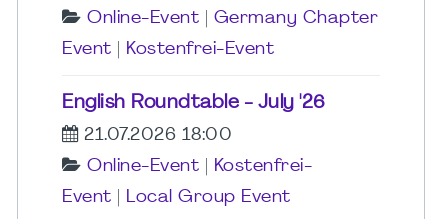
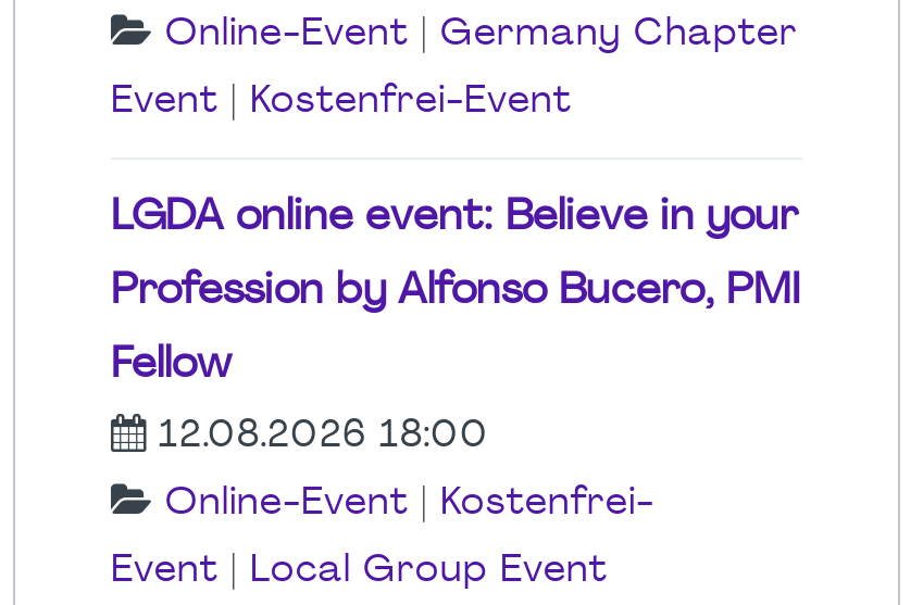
[62,93,325,144] English Roundtable - July '26 | 21.07.2026 18:00 -> [111,196,801,455] LGDA online event: Believe in your | Profession by Alfonso Bucero, PMI | Fellow | 12.08.2026 18:00

